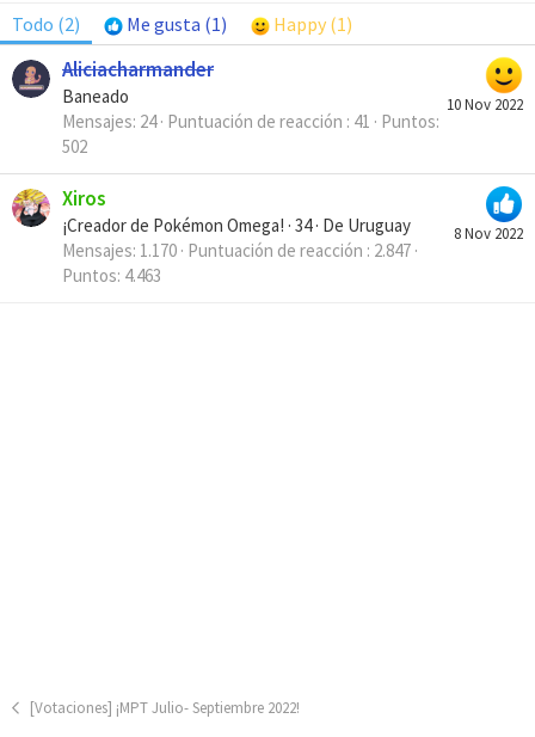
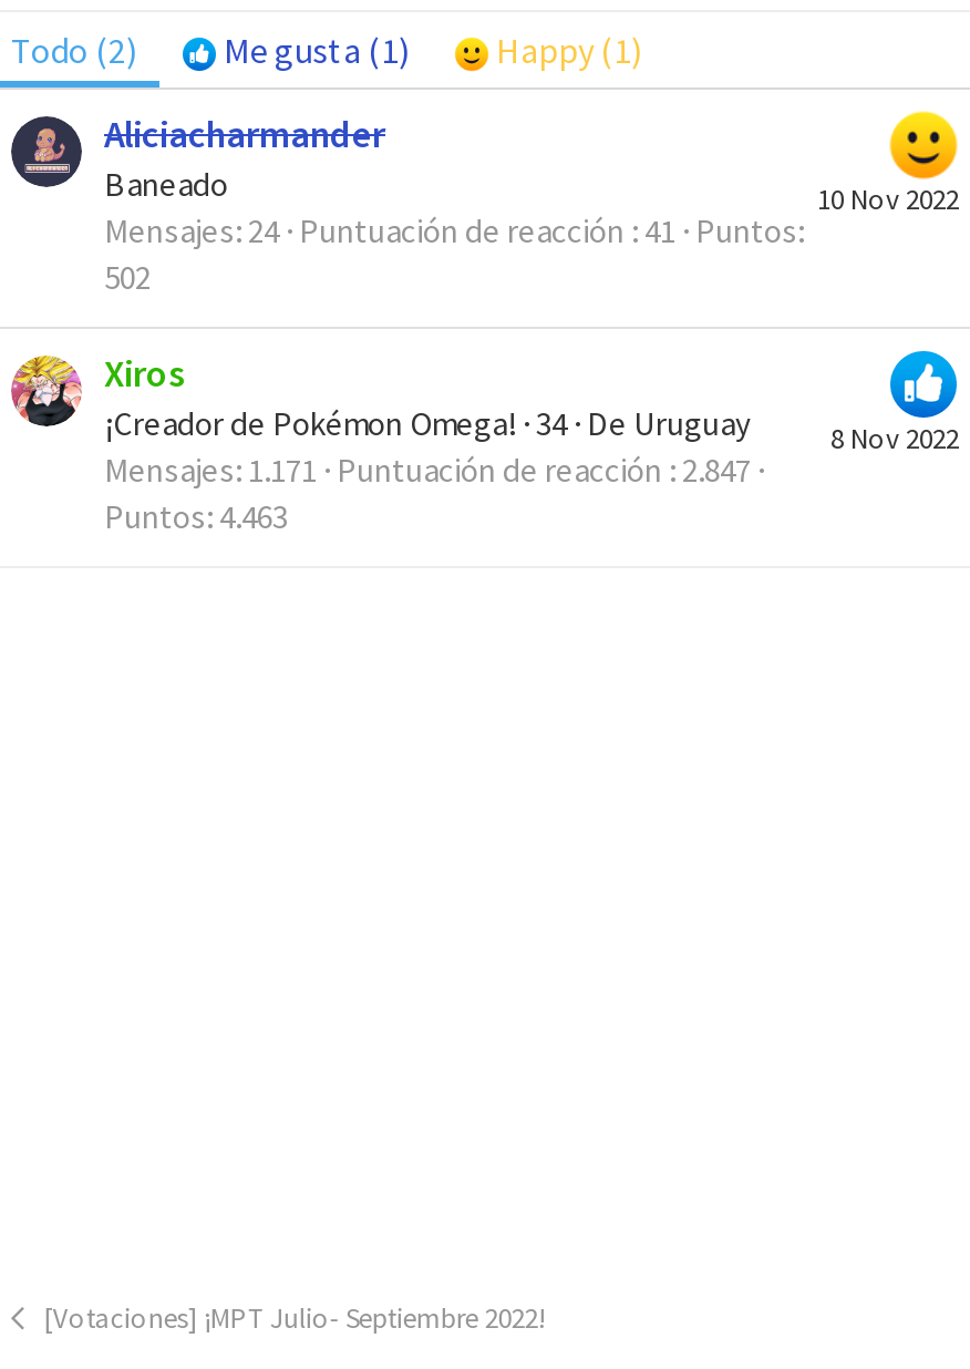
[62,239,411,262] Mensajes 1.170 Puntuación de reacción 2.847 -> [104,449,751,491] Mensajes 1.171 Puntuación de reacción 2.847

